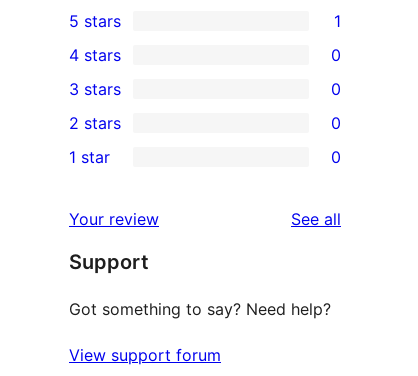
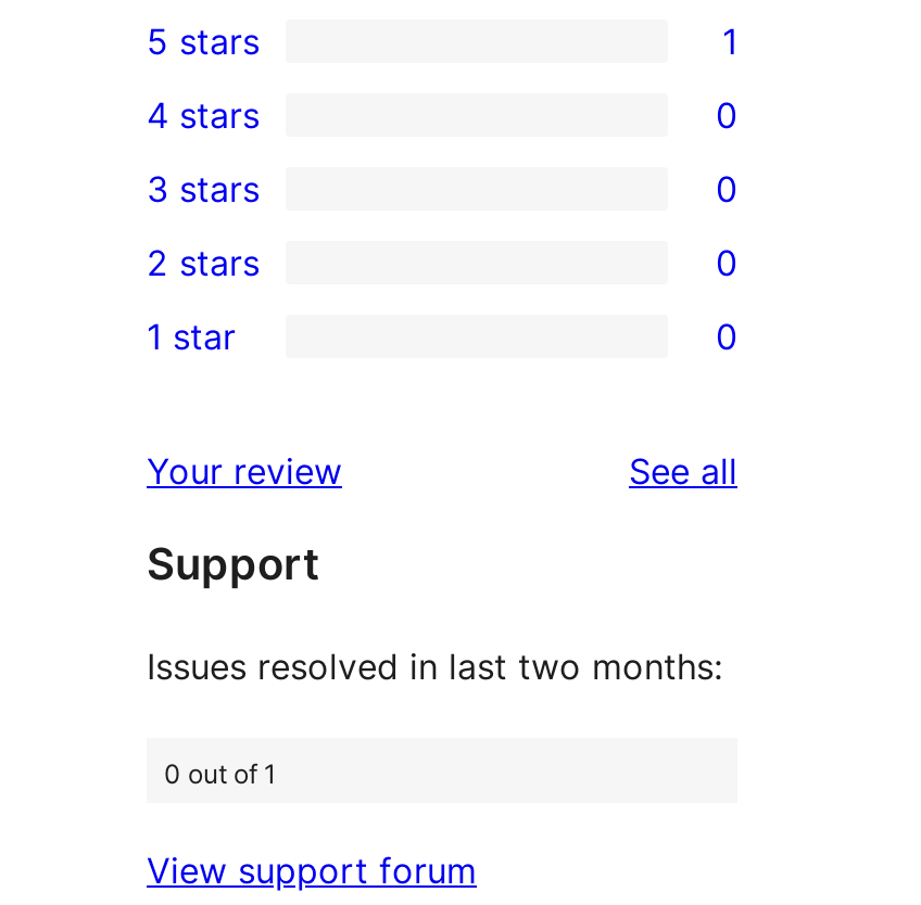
[69,299,331,319] Got something to say? Need help? -> [147,645,722,790] Issues resolved in last two months: | 0 out of 1

